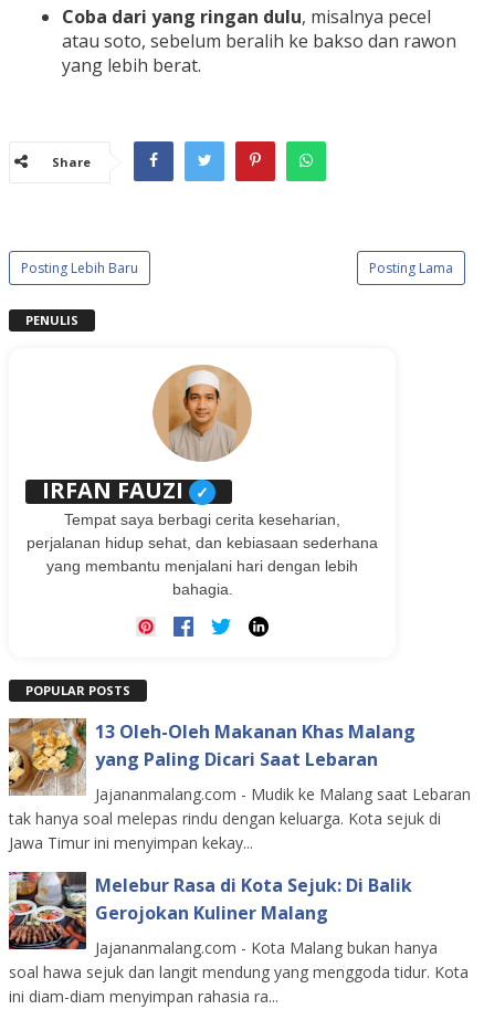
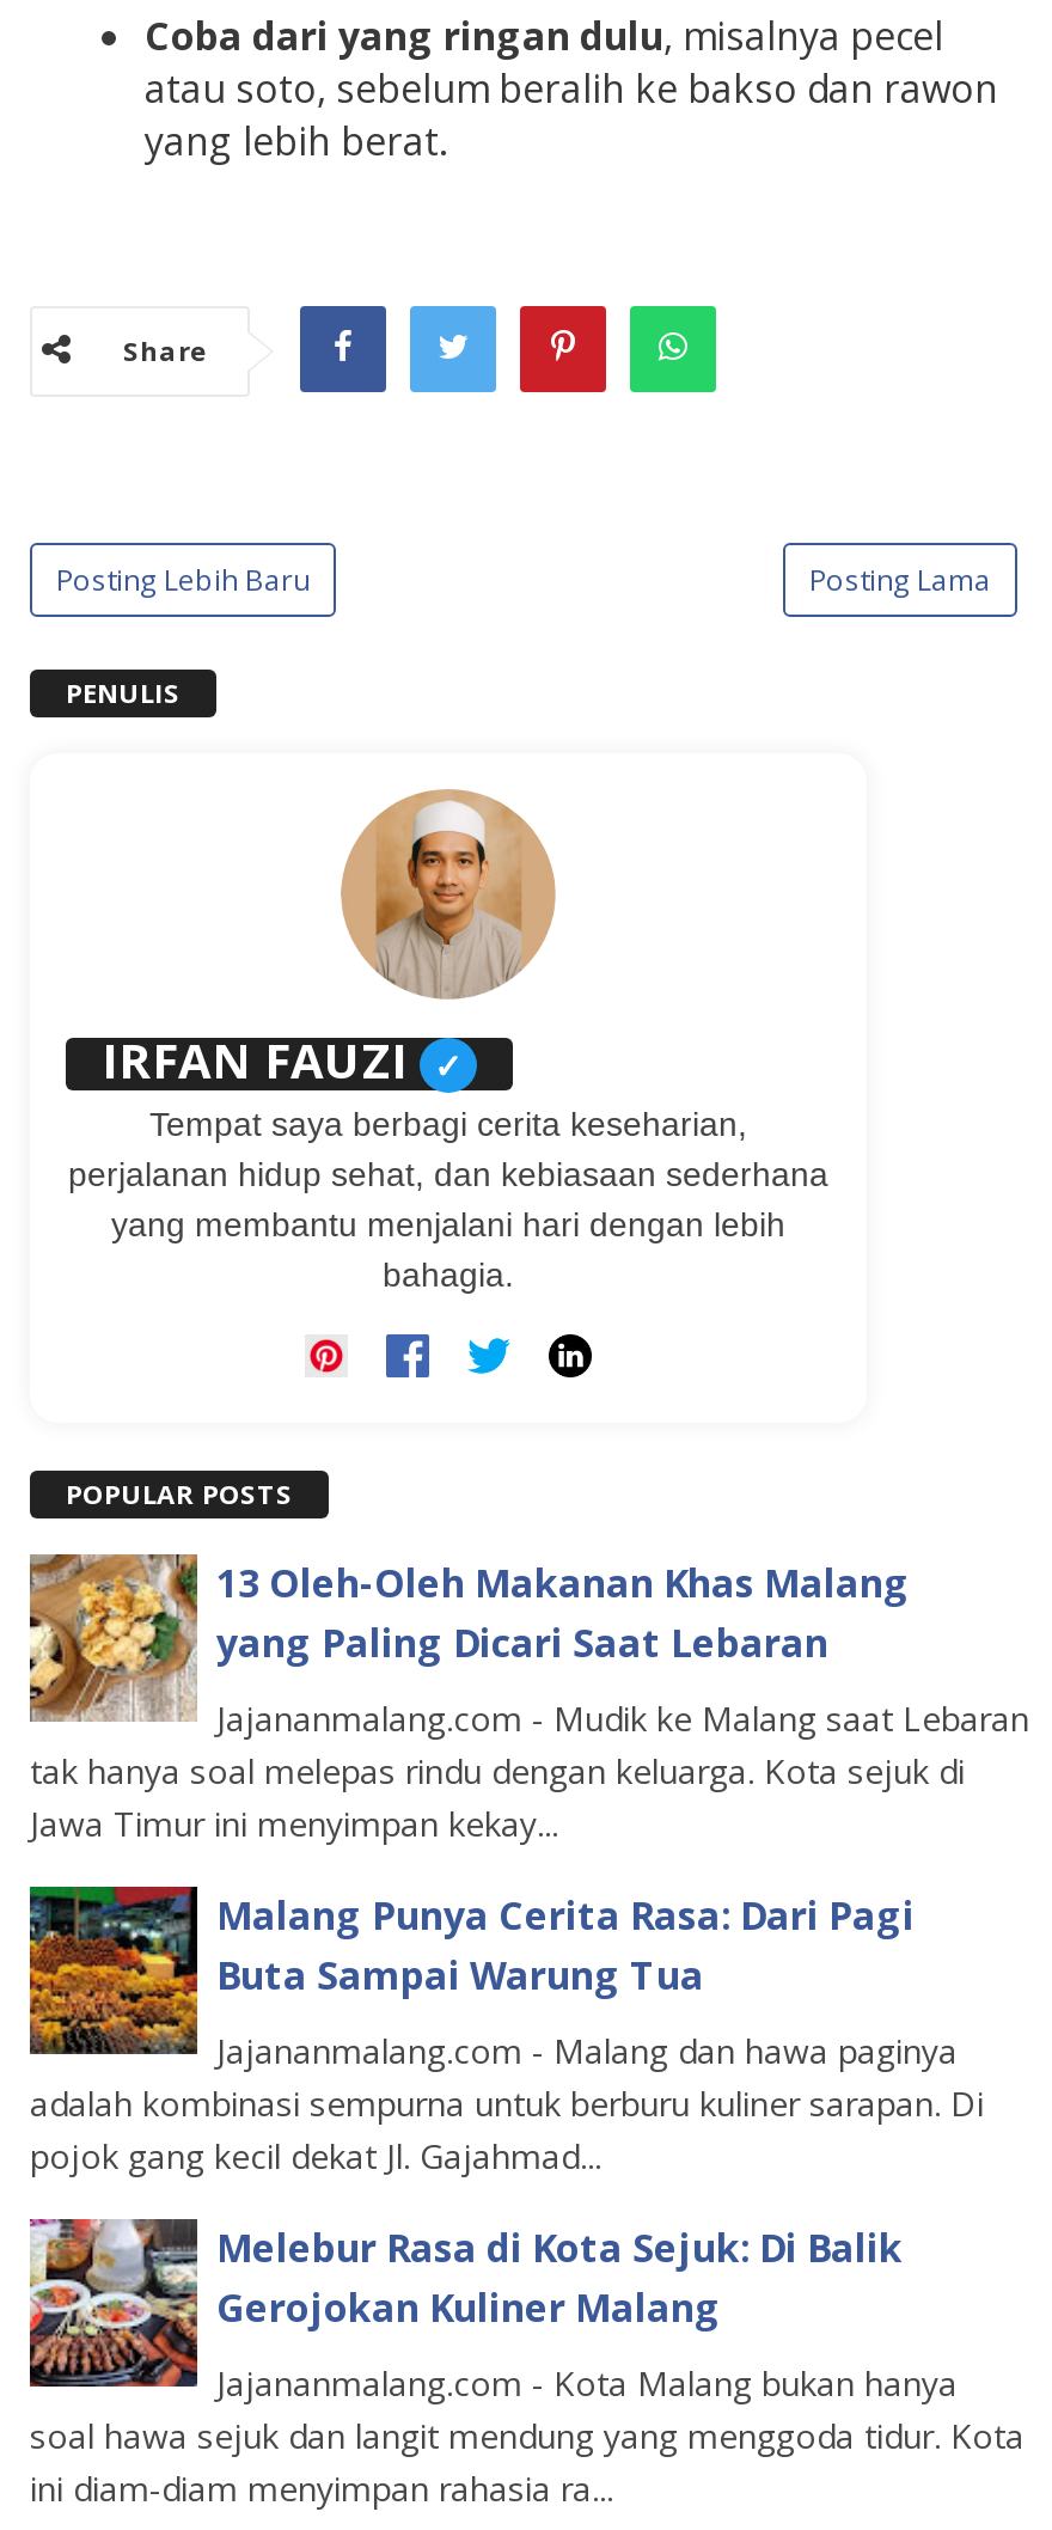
none -> [27,1884,984,2178] [image] | Malang Punya Cerita Rasa: Dari Pagi | Buta Sampai Warung Tua | Jajananmalang.com - Malang dan hawa paginya | adalah kombinasi sempurna untuk berburu kuliner sarapan. Di | pojok gang kecil dekat Jl. Gajahmad...

